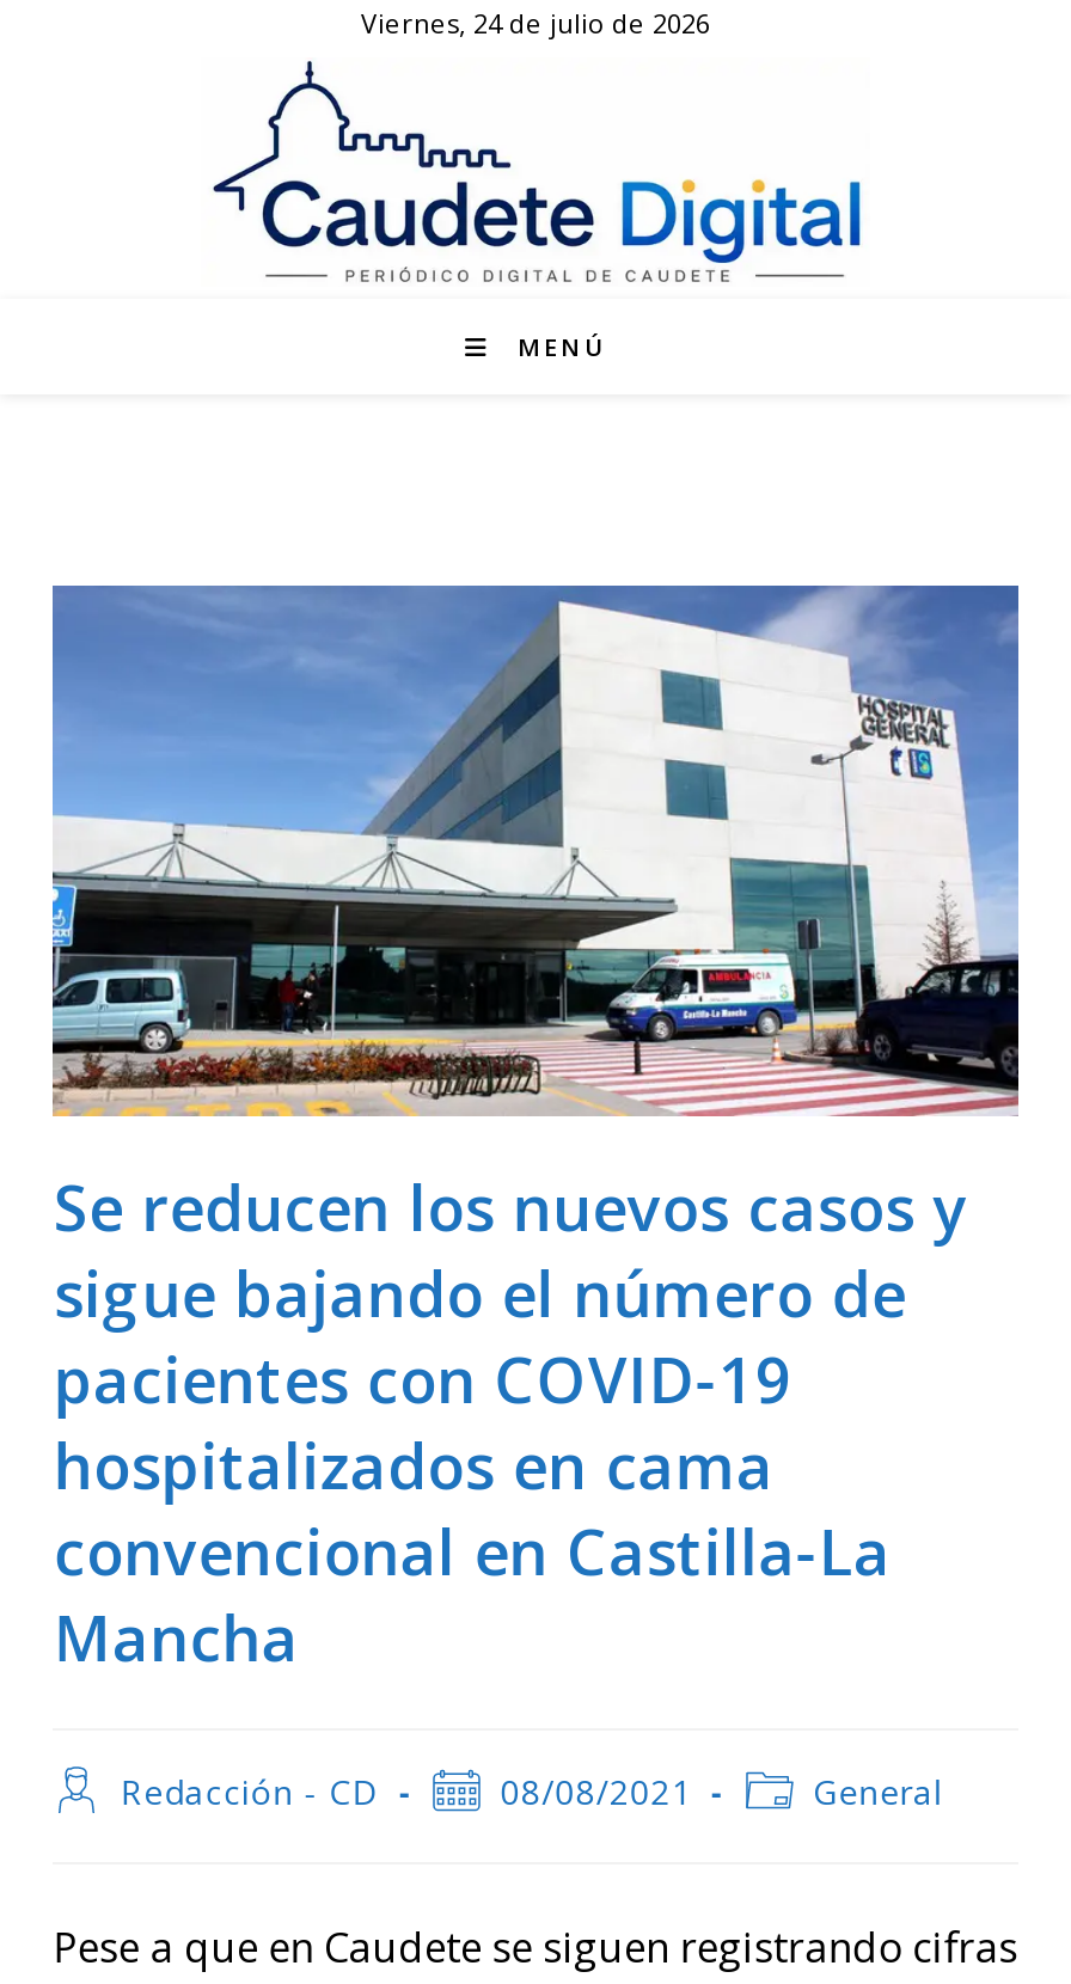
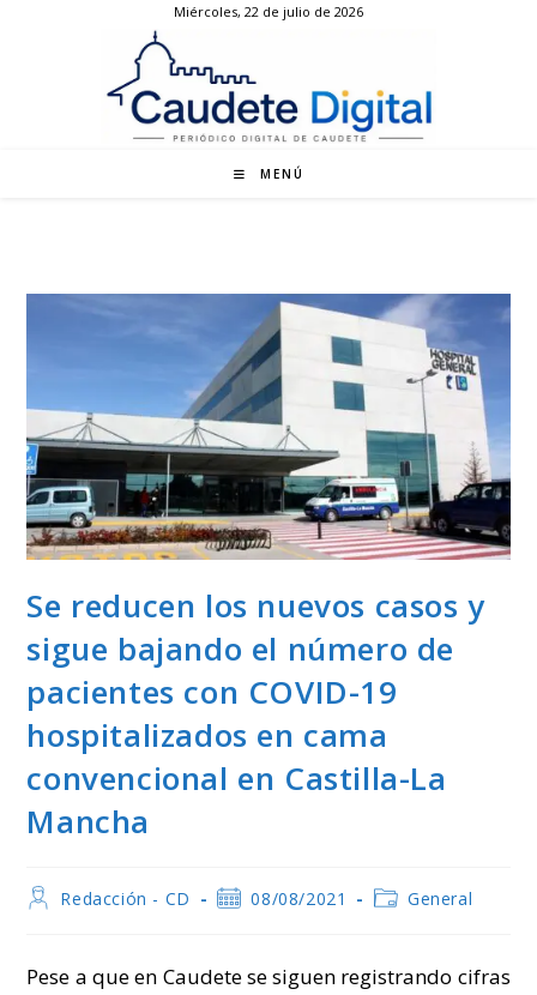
[361,5,710,41] Viernes, 24 de julio de 2026 -> [174,2,363,20] Miércoles, 22 de julio de 2026

